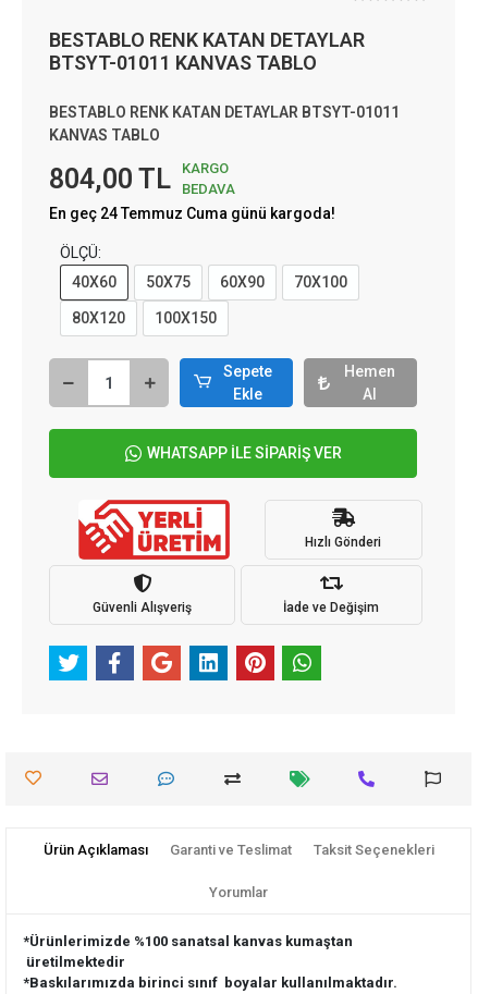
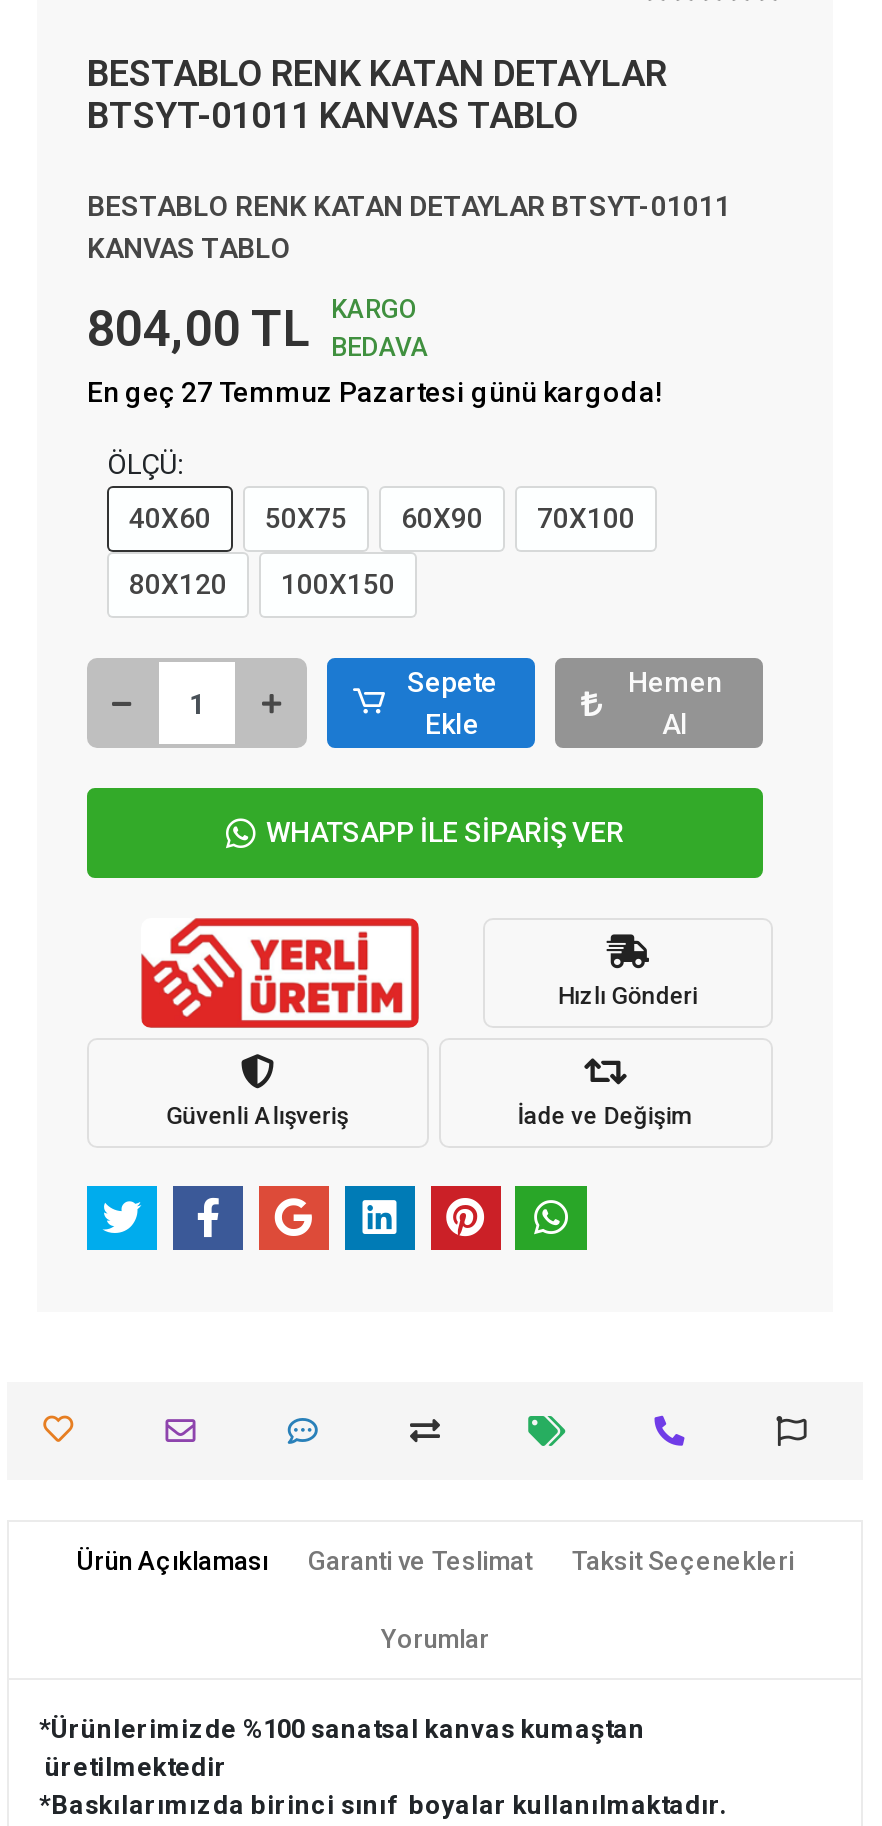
[49,205,335,222] En geç 24 Temmuz Cuma günü kargoda! -> [87,376,663,408] En geç 27 Temmuz Pazartesi günü kargoda!

